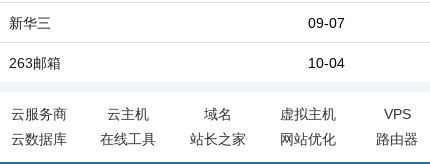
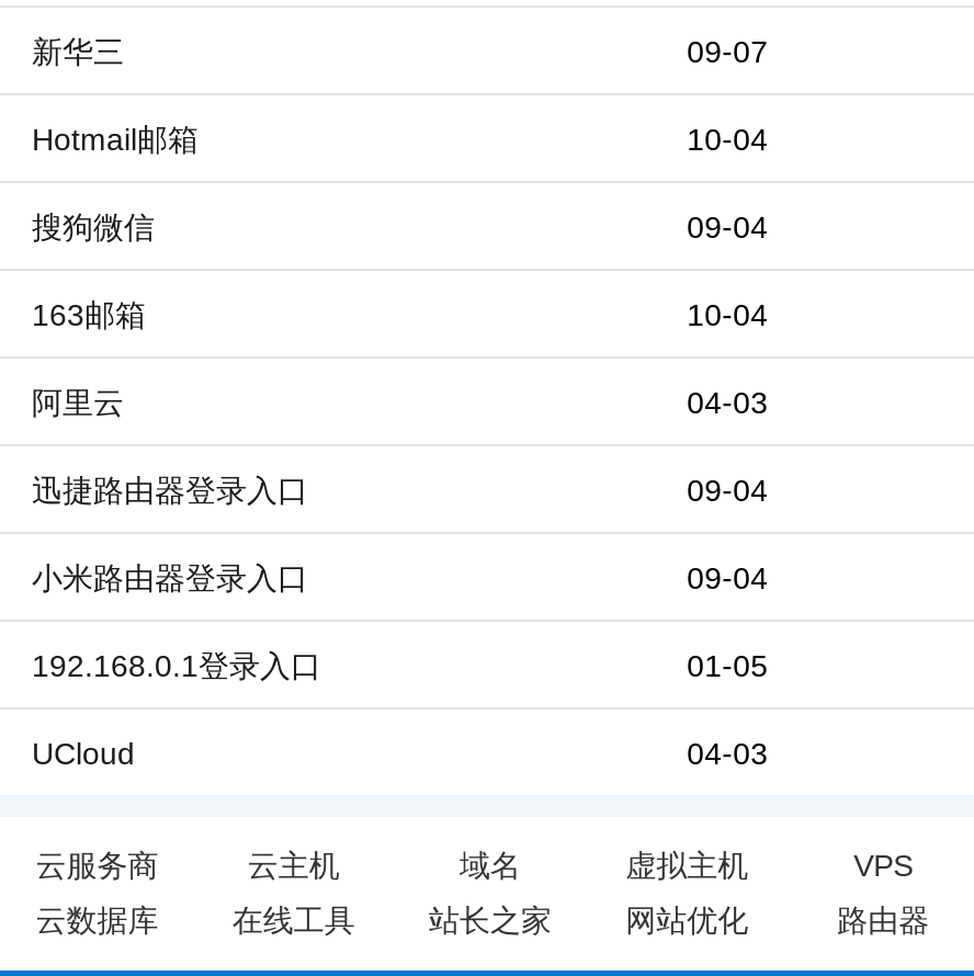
[9,55,61,71] 263邮箱 -> [32,122,768,771] Hotmail邮箱 | 09-04 | 搜狗微信 | 10-04 | 163邮箱 | 04-03 | 阿里云 | 09-04 | 迅捷路由器登录入口 | 09-04 | 小米路由器登录入口 | 01-05 | 192.168.0.1登录入口 | 04-03 | UCloud

